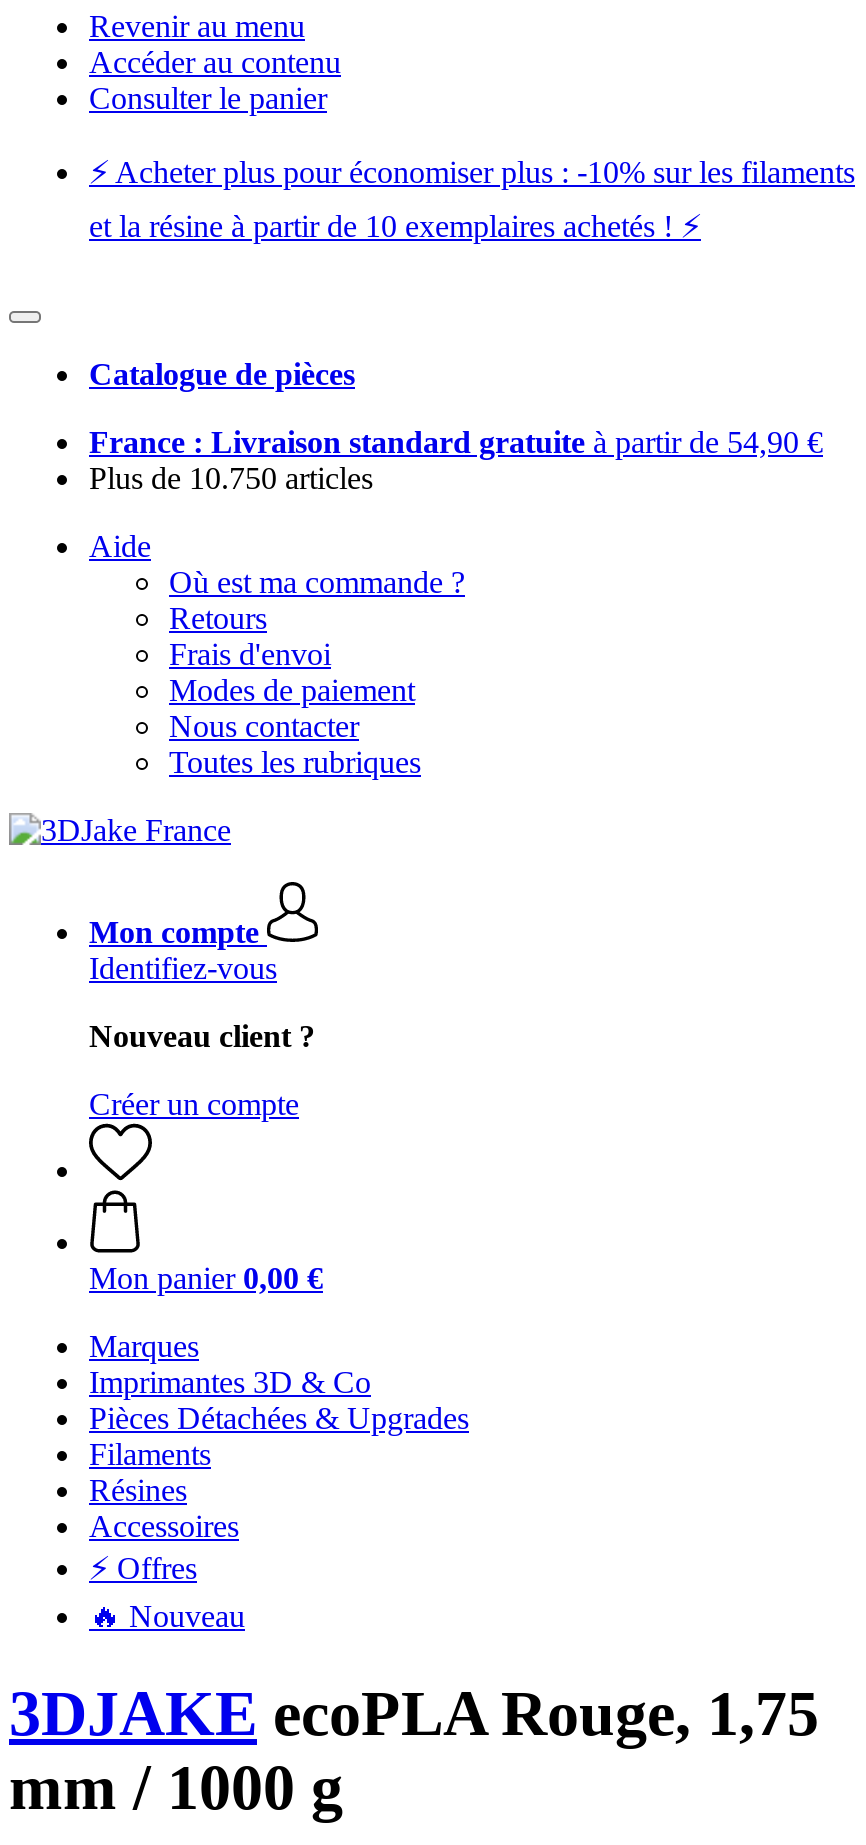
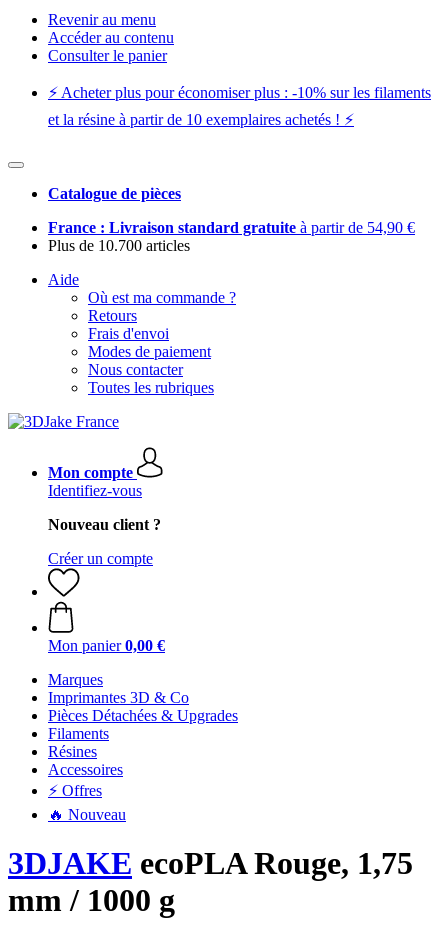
[89,461,373,495] Plus de 10.750 articles -> [48,237,190,254] Plus de 10.700 articles

